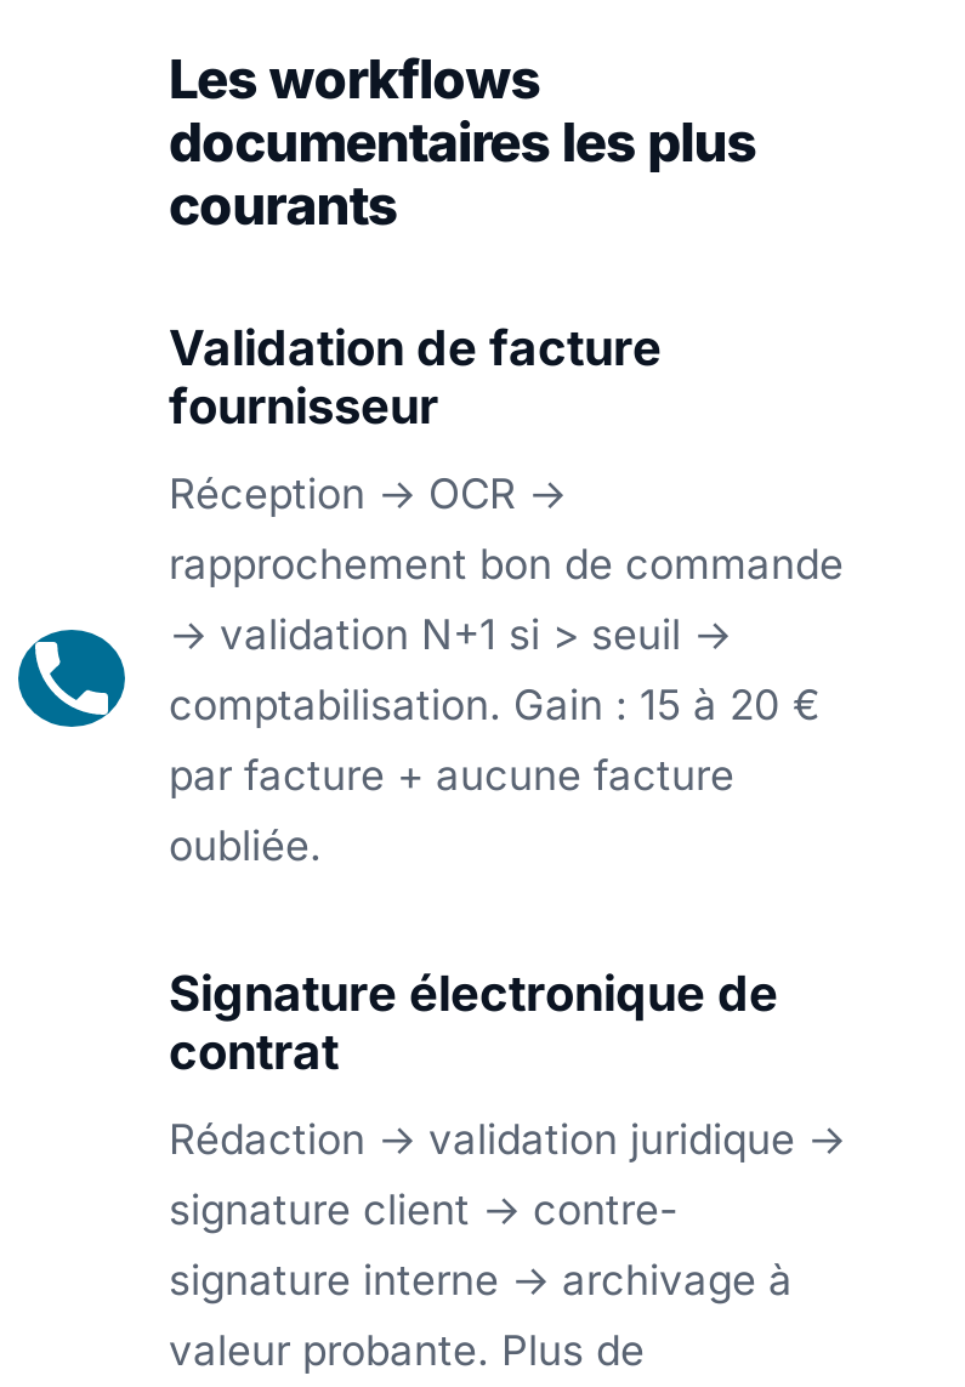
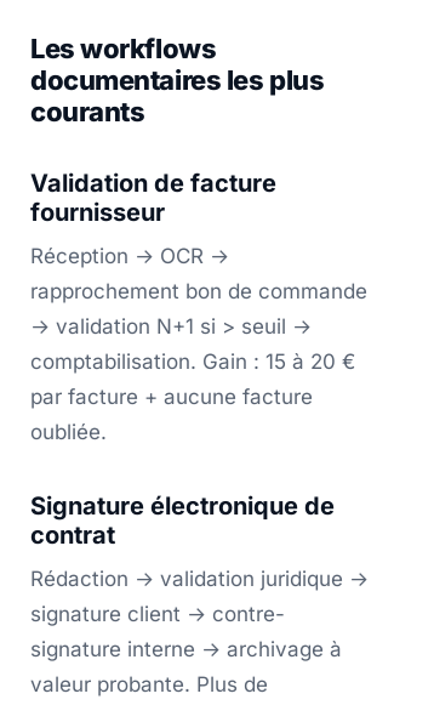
[16,627,127,729] [image] -> none

